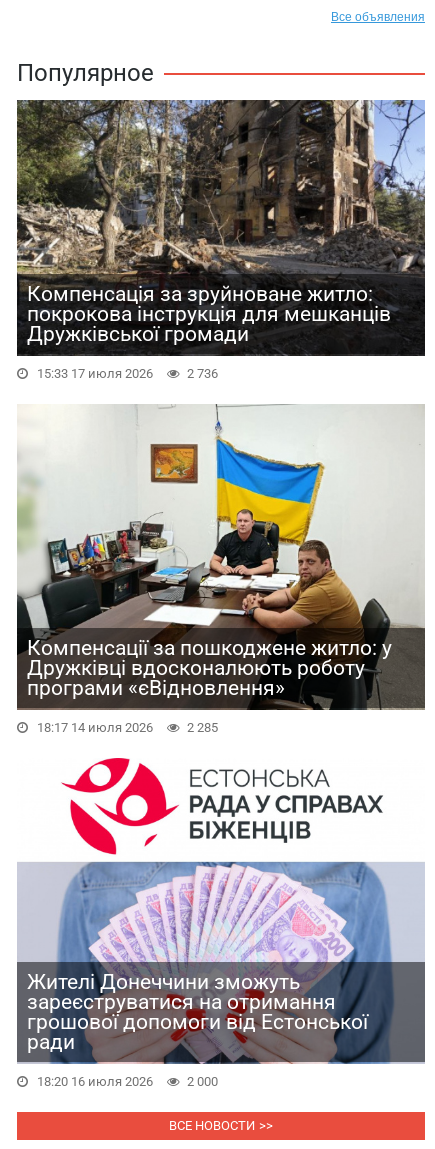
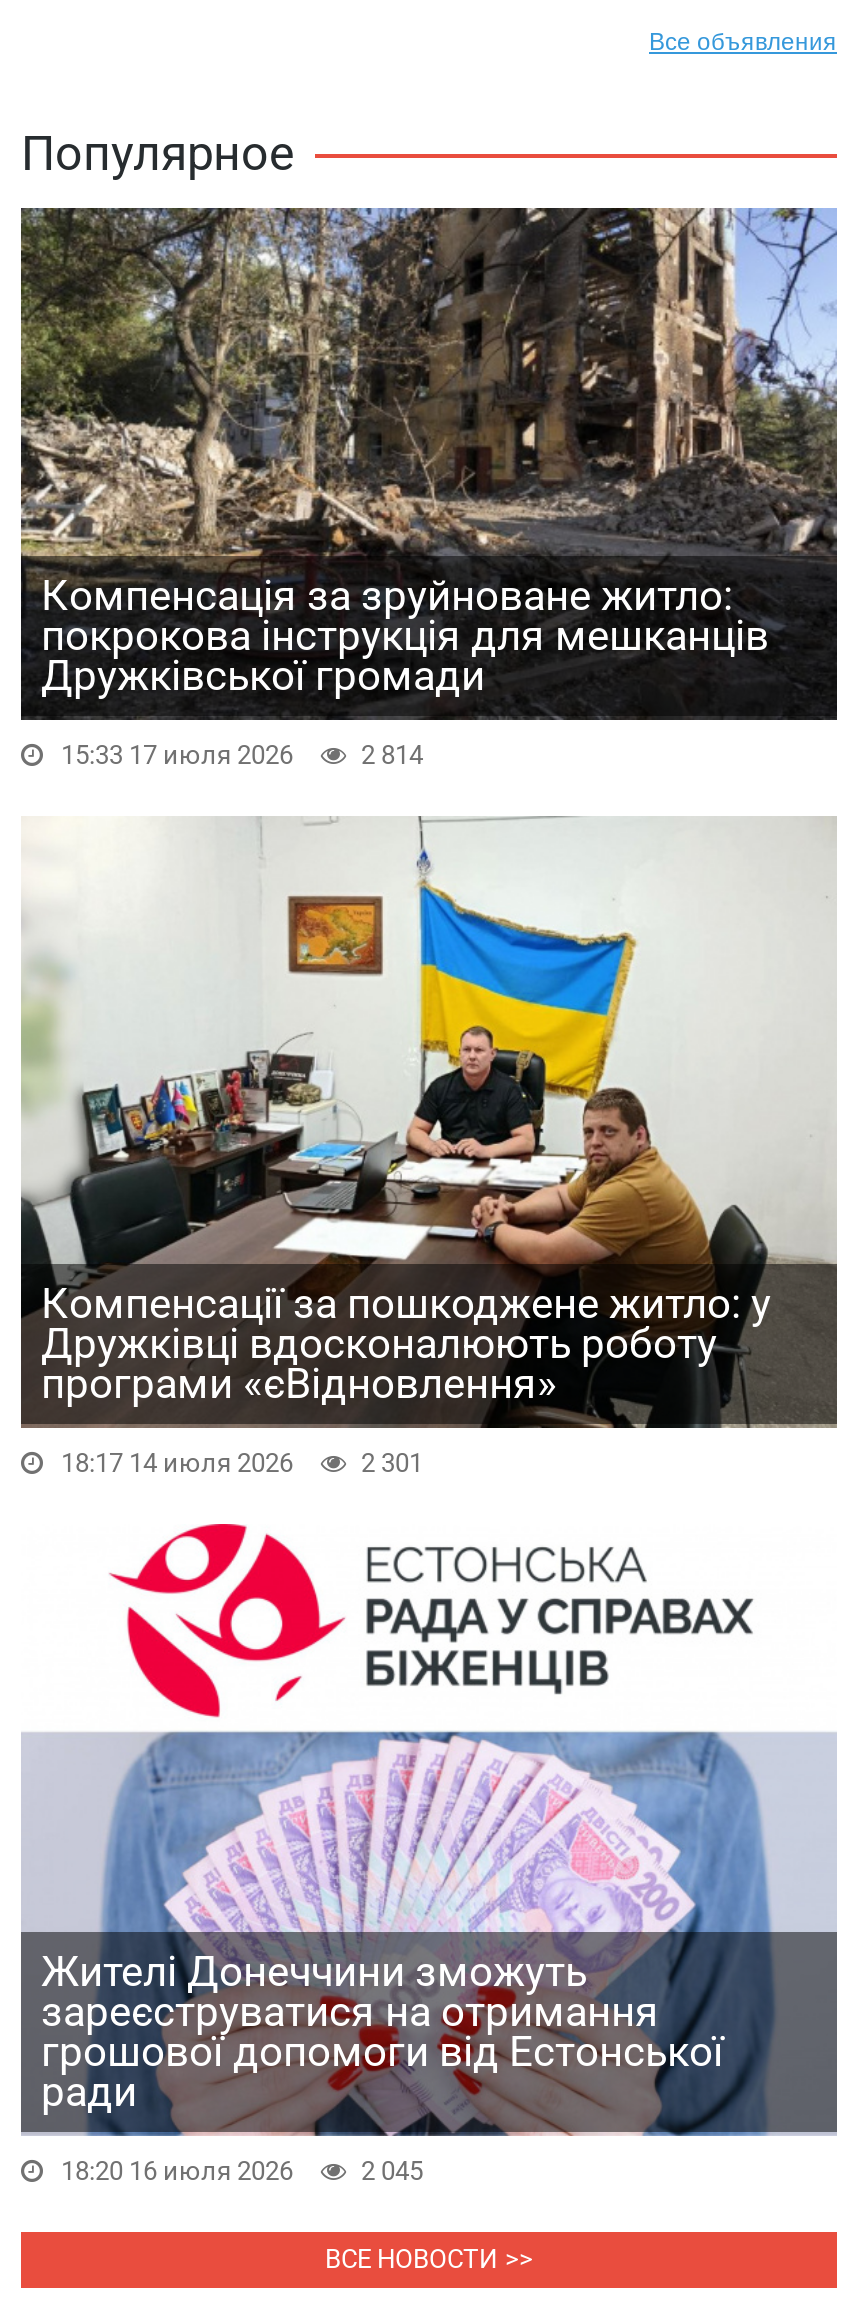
[187,366,218,381] 2 736 -> [361,740,423,770] 2 814
[187,720,218,735] 2 285 -> [361,1448,423,1478] 2 301
[187,1074,218,1089] 2 000 -> [361,2156,423,2186] 2 045

